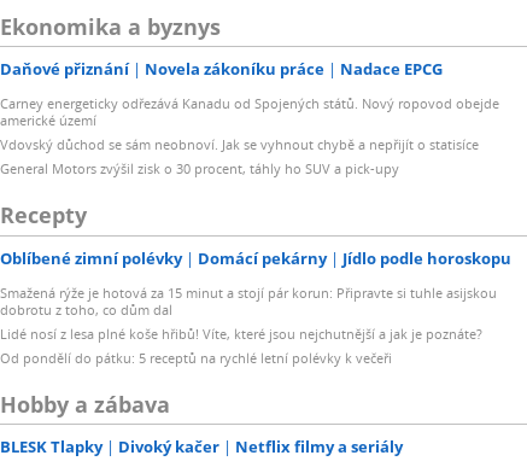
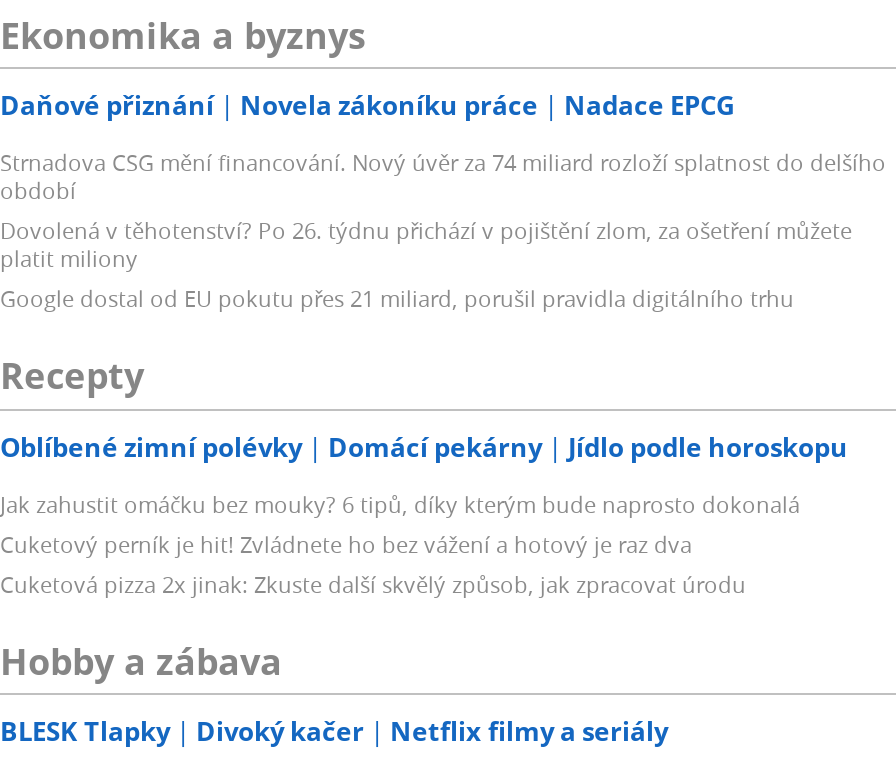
[0,94,499,177] Carney energeticky odřezává Kanadu od Spojených států. Nový ropovod obejde | americké území | Vdovský důchod se sám neobnoví. Jak se vyhnout chybě a nepřijít o statisíce | General Motors zvýšil zisk o 30 procent, táhly ho SUV a pick-upy -> [0,147,886,313] Strnadova CSG mění financování. Nový úvěr za 74 miliard rozloží splatnost do delšího | období | Dovolená v těhotenství? Po 26. týdnu přichází v pojištění zlom, za ošetření můžete | platit miliony | Google dostal od EU pokutu přes 21 miliard, porušil pravidla digitálního trhu
[0,283,497,366] Smažená rýže je hotová za 15 minut a stojí pár korun: Připravte si tuhle asijskou | dobrotu z toho, co dům dal | Lidé nosí z lesa plné koše hřibů! Víte, které jsou nejchutnější a jak je poznáte? | Od pondělí do pátku: 5 receptů na rychlé letní polévky k večeři -> [0,488,800,598] Jak zahustit omáčku bez mouky? 6 tipů, díky kterým bude naprosto dokonalá | Cuketový perník je hit! Zvládnete ho bez vážení a hotový je raz dva | Cuketová pizza 2x jinak: Zkuste další skvělý způsob, jak zpracovat úrodu

